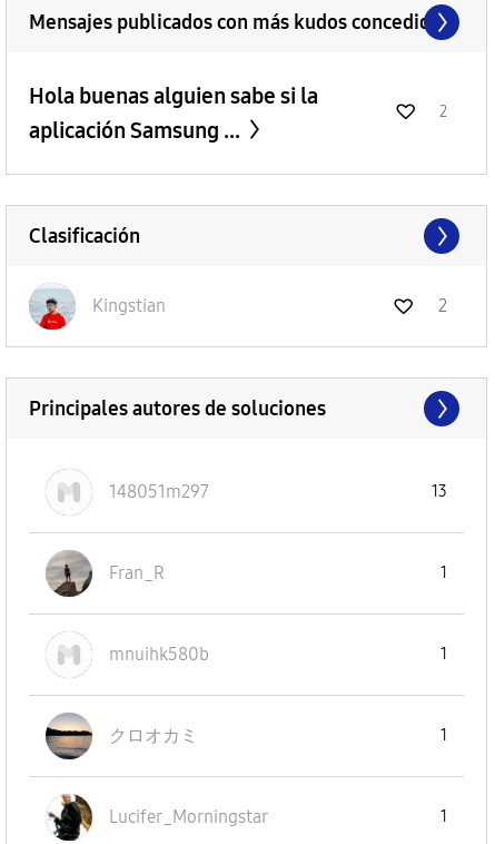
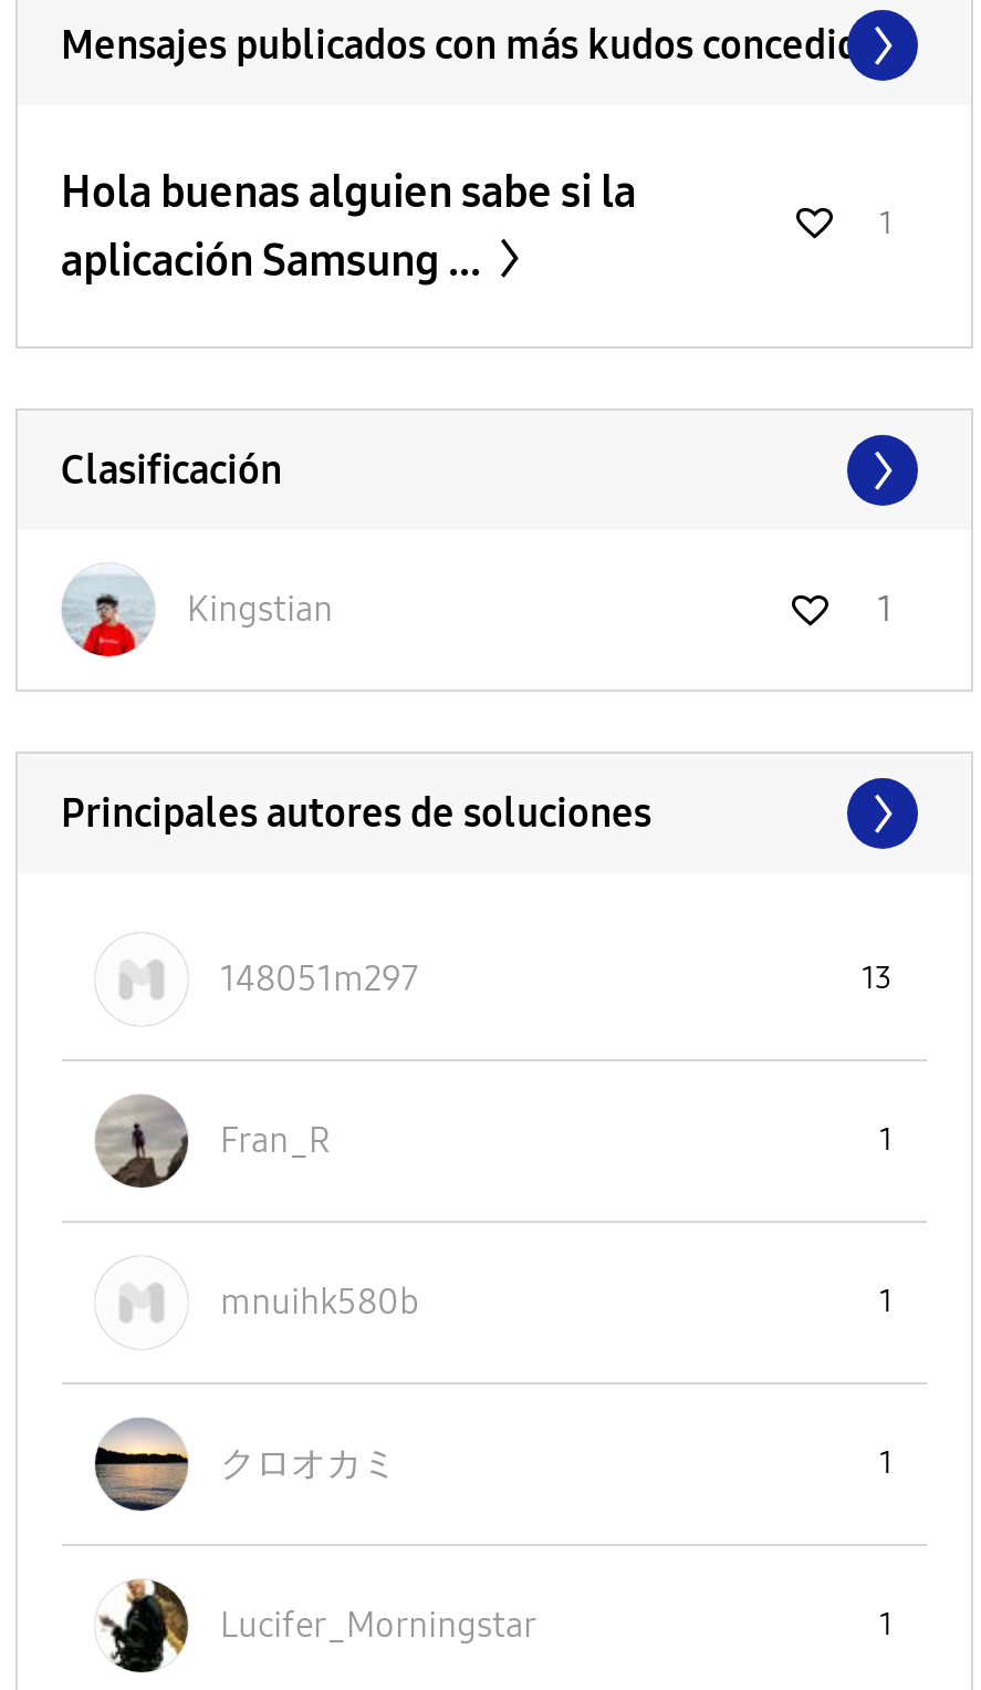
[439,102,447,121] 2 -> [879,204,893,242] 1
[433,295,447,316] 2 -> [870,587,893,629] 1

